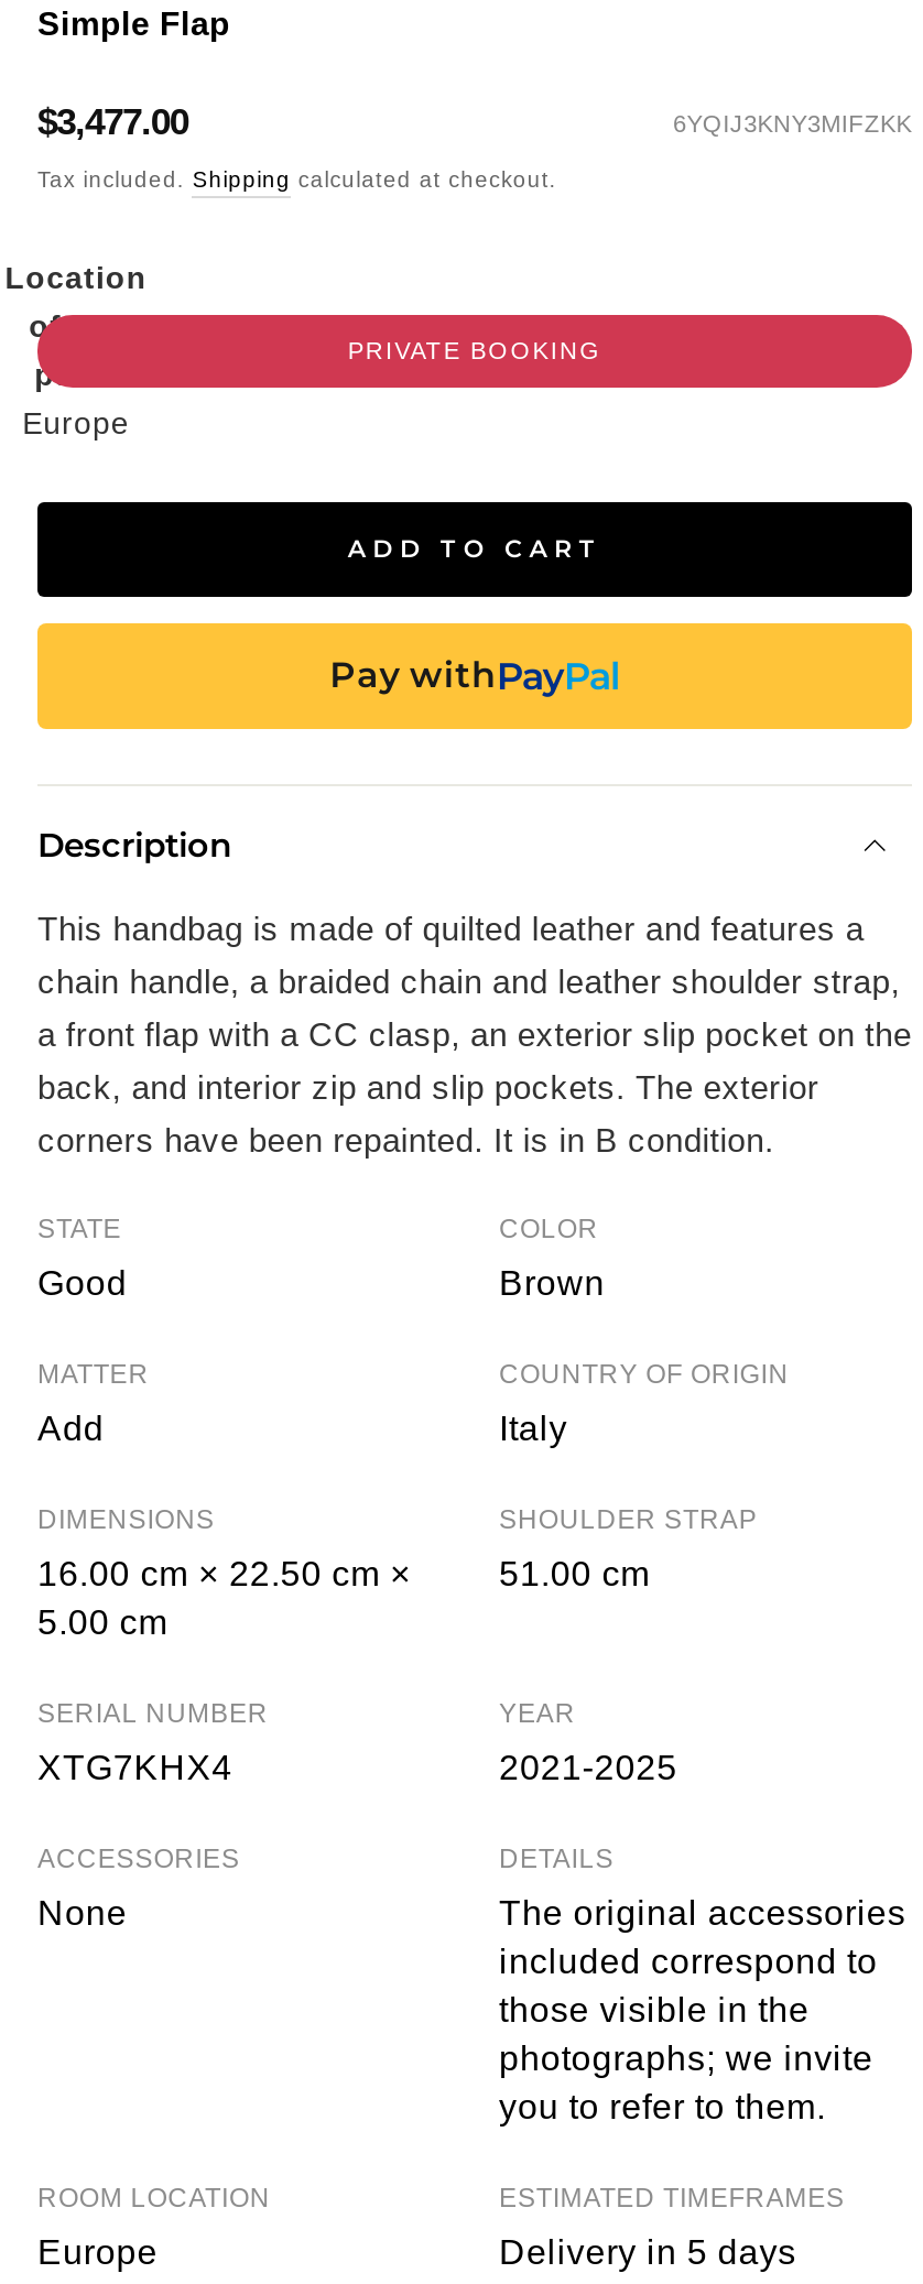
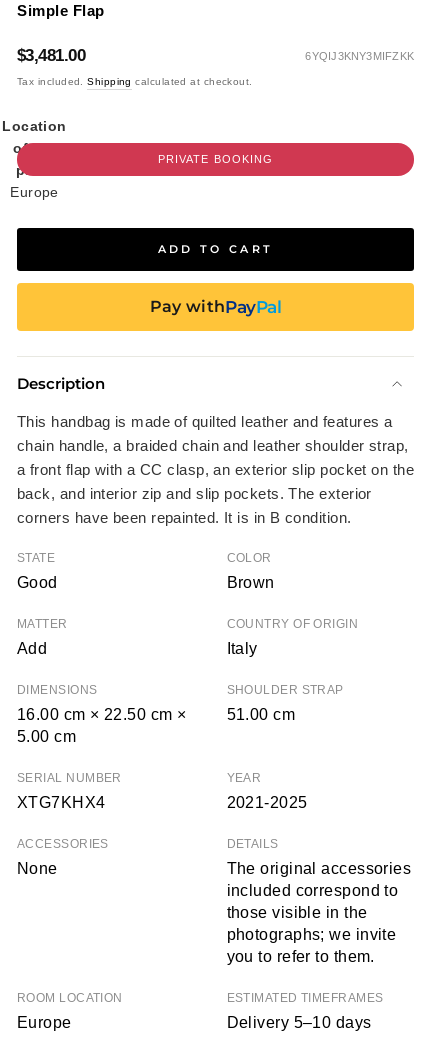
[37,101,188,143] $3,477.00 -> [17,46,85,65] $3,481.00
[499,2233,797,2271] Delivery in 5 days -> [226,1014,372,1031] Delivery 5–10 days

